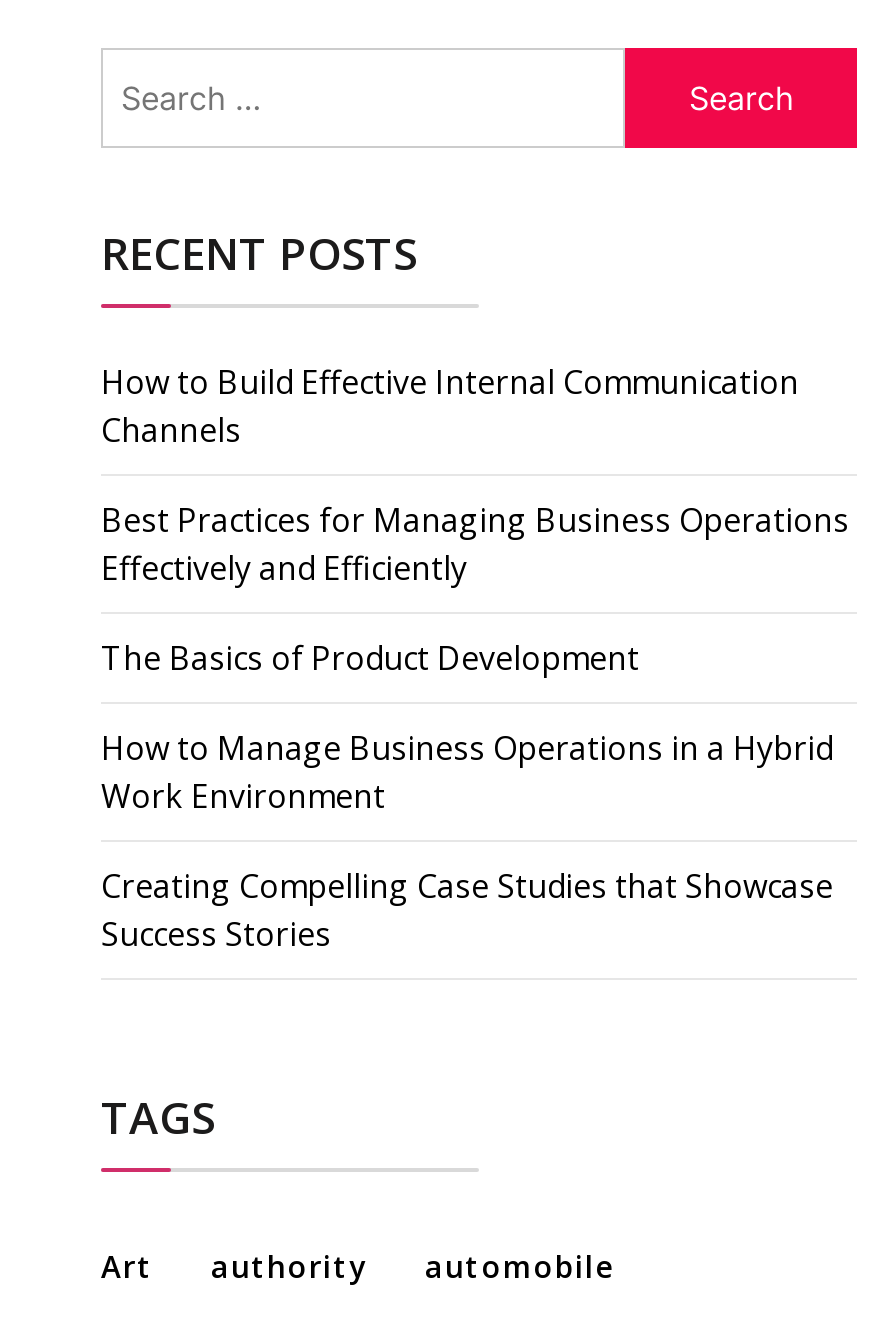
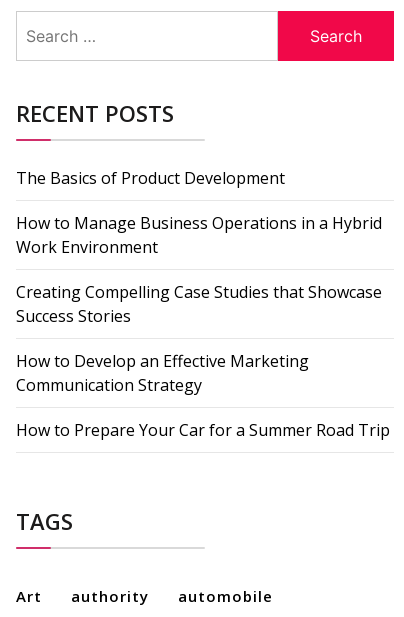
[101,361,849,591] How to Build Effective Internal Communication | Channels | Best Practices for Managing Business Operations | Effectively and Efficiently -> none
moved [101,637,833,957] -> [16,167,382,327]: The Basics of Product Development | How to Manage Business Operations in a Hybrid | Work Environment | Creating Compelling Case Studies that Showcase | Success Stories
none -> [16,350,390,441] How to Develop an Effective Marketing | Communication Strategy | How to Prepare Your Car for a Summer Road Trip

